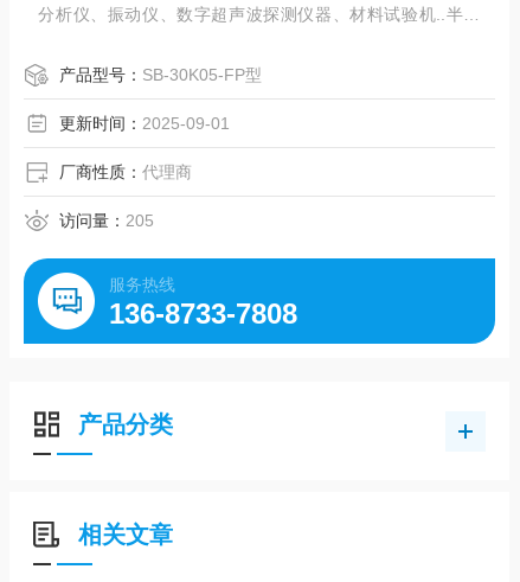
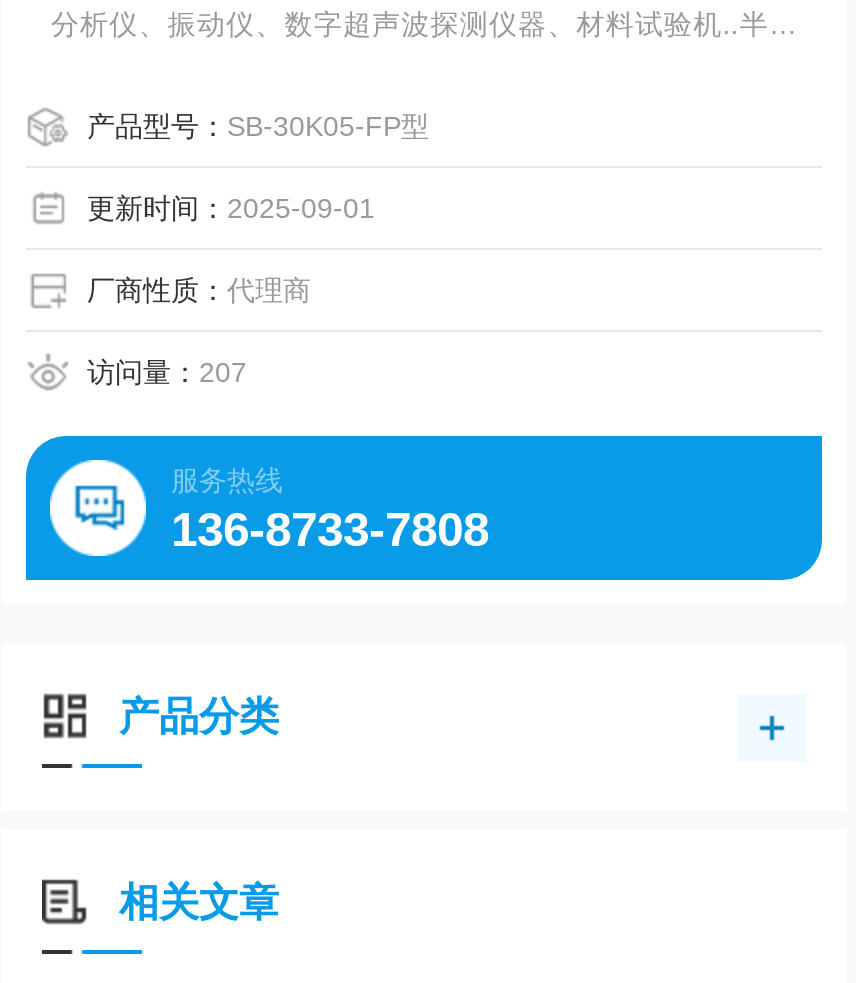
[60,211,154,230] 访问量：205 -> [87,356,247,388] 访问量：207

